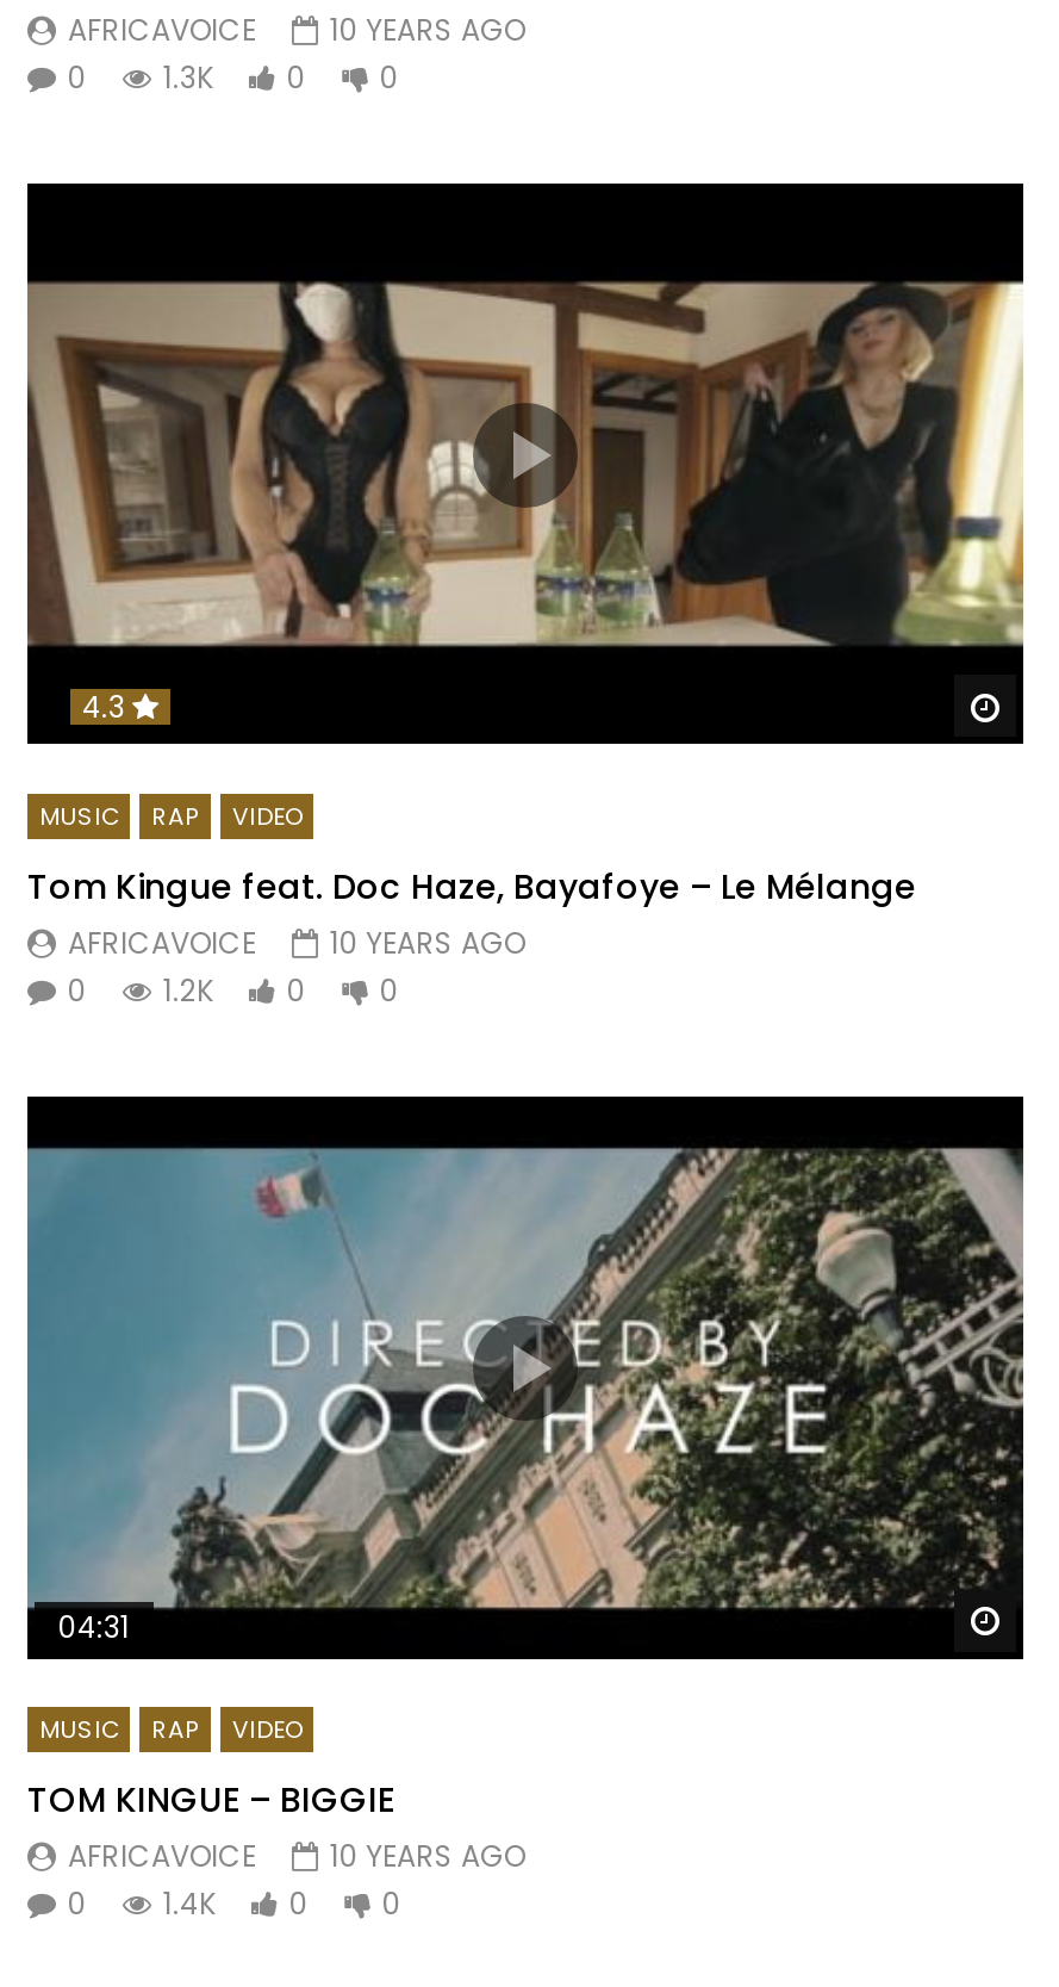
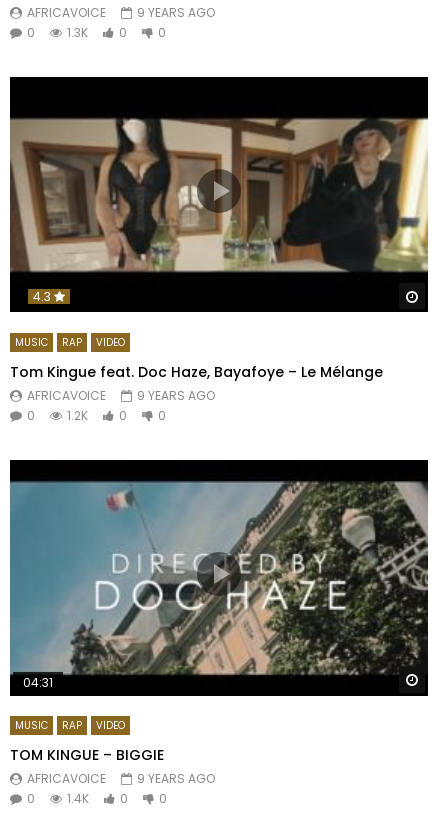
[68,9,525,50] AFRICAVOICE 10 YEARS AGO -> [27,4,215,21] AFRICAVOICE 9 YEARS AGO
[68,922,525,963] AFRICAVOICE 10 YEARS AGO -> [27,387,215,404] AFRICAVOICE 9 YEARS AGO
[68,1836,525,1876] AFRICAVOICE 10 YEARS AGO -> [27,770,215,787] AFRICAVOICE 9 YEARS AGO

